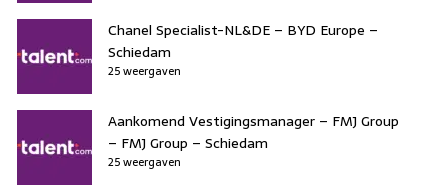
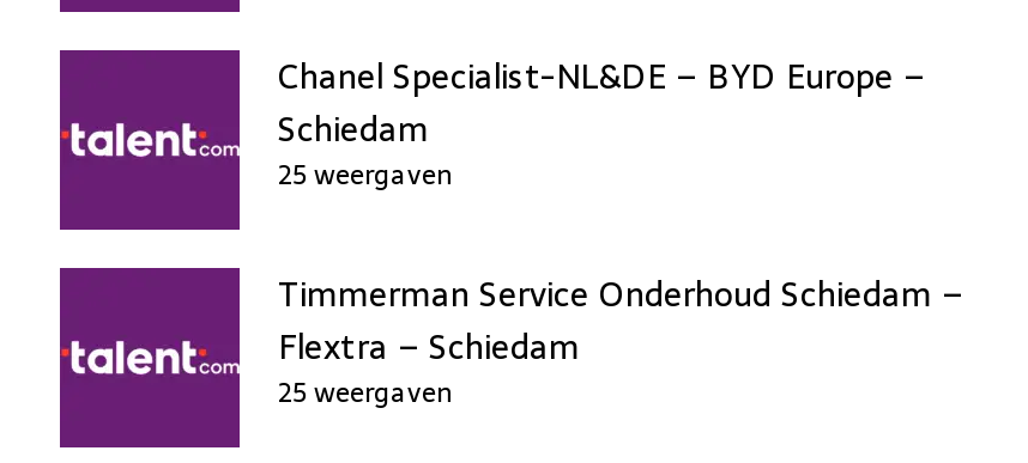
[108,110,399,154] Aankomend Vestigingsmanager – FMJ Group | – FMJ Group – Schiedam -> [278,268,963,373] Timmerman Service Onderhoud Schiedam – | Flextra – Schiedam

